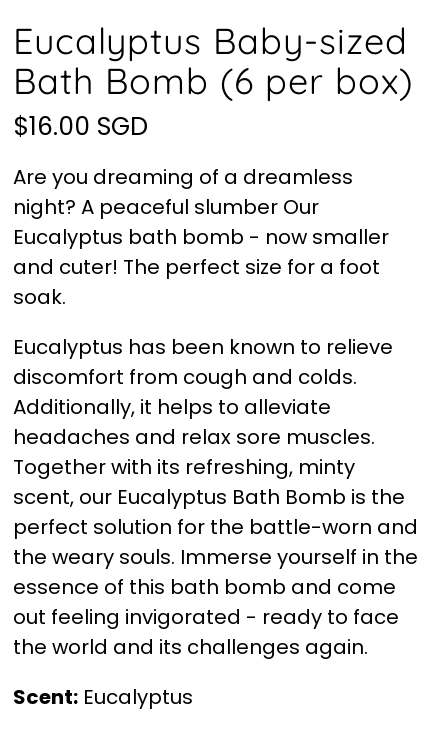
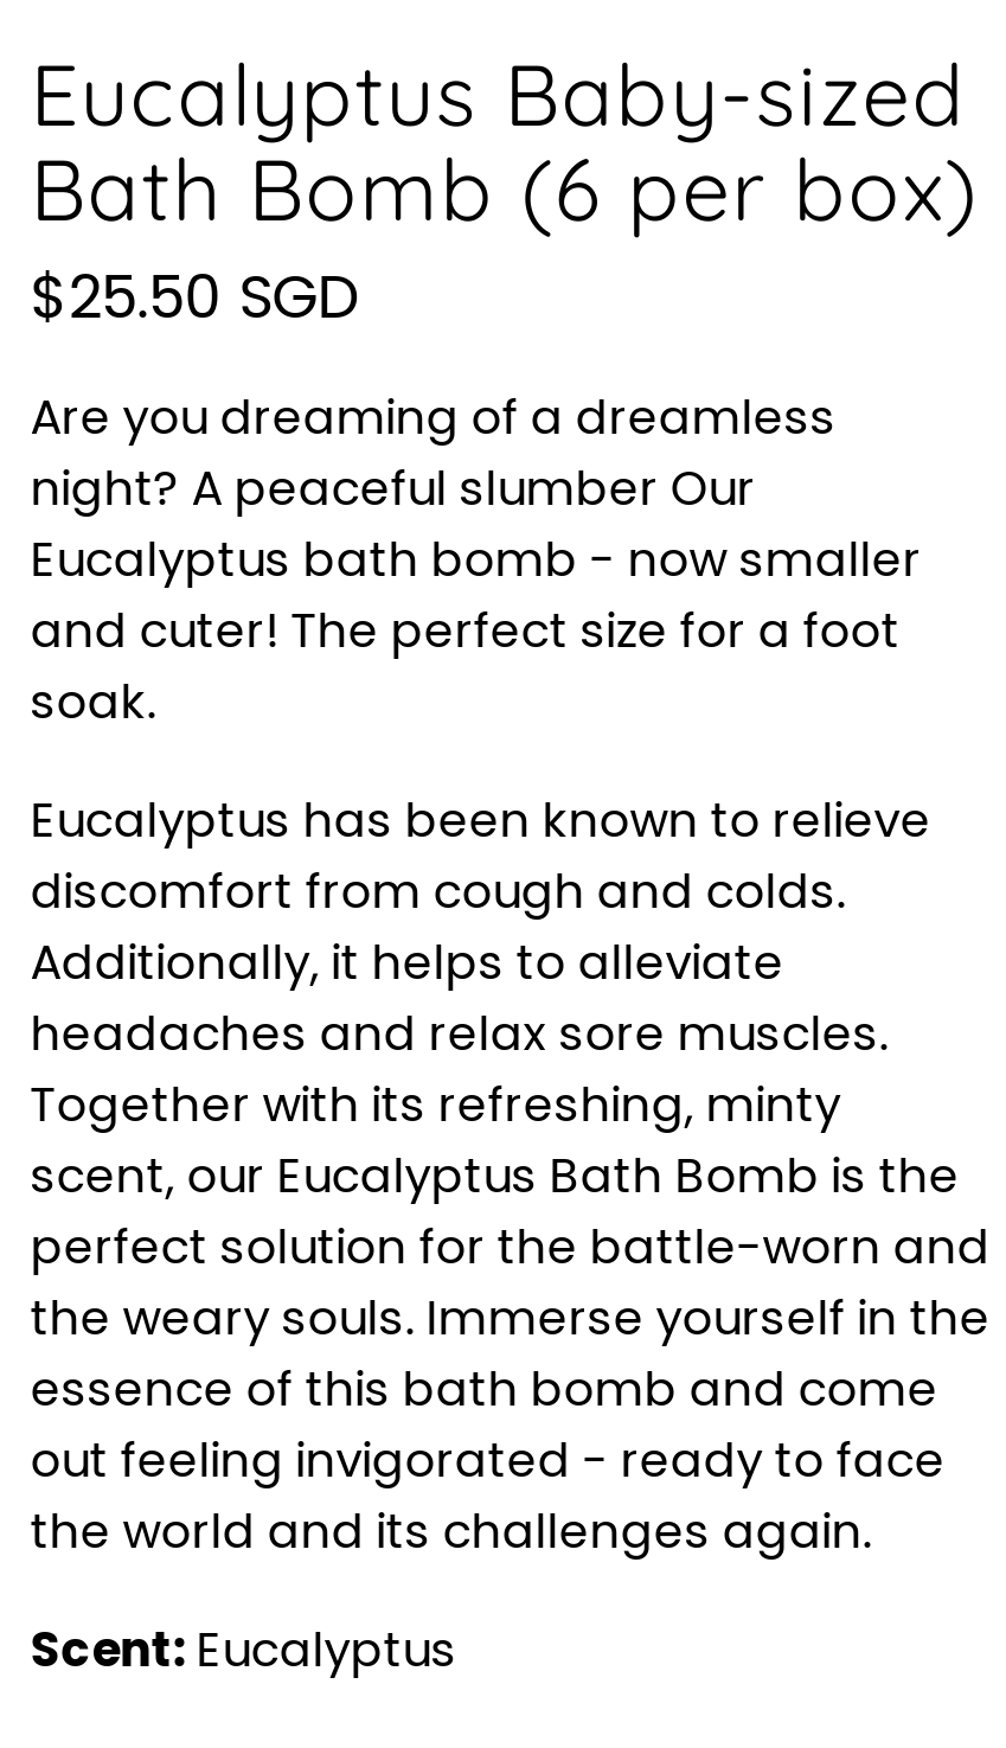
[13,109,148,144] $16.00 SGD -> [30,256,360,339] $25.50 SGD

